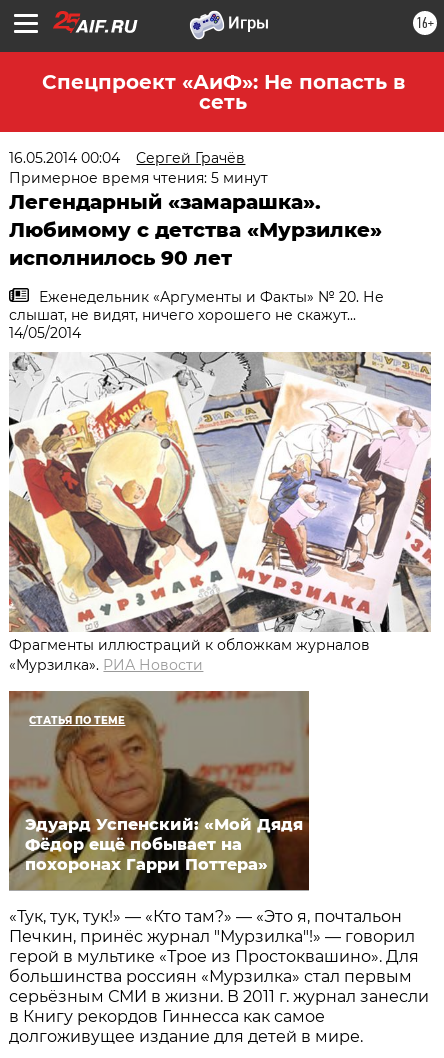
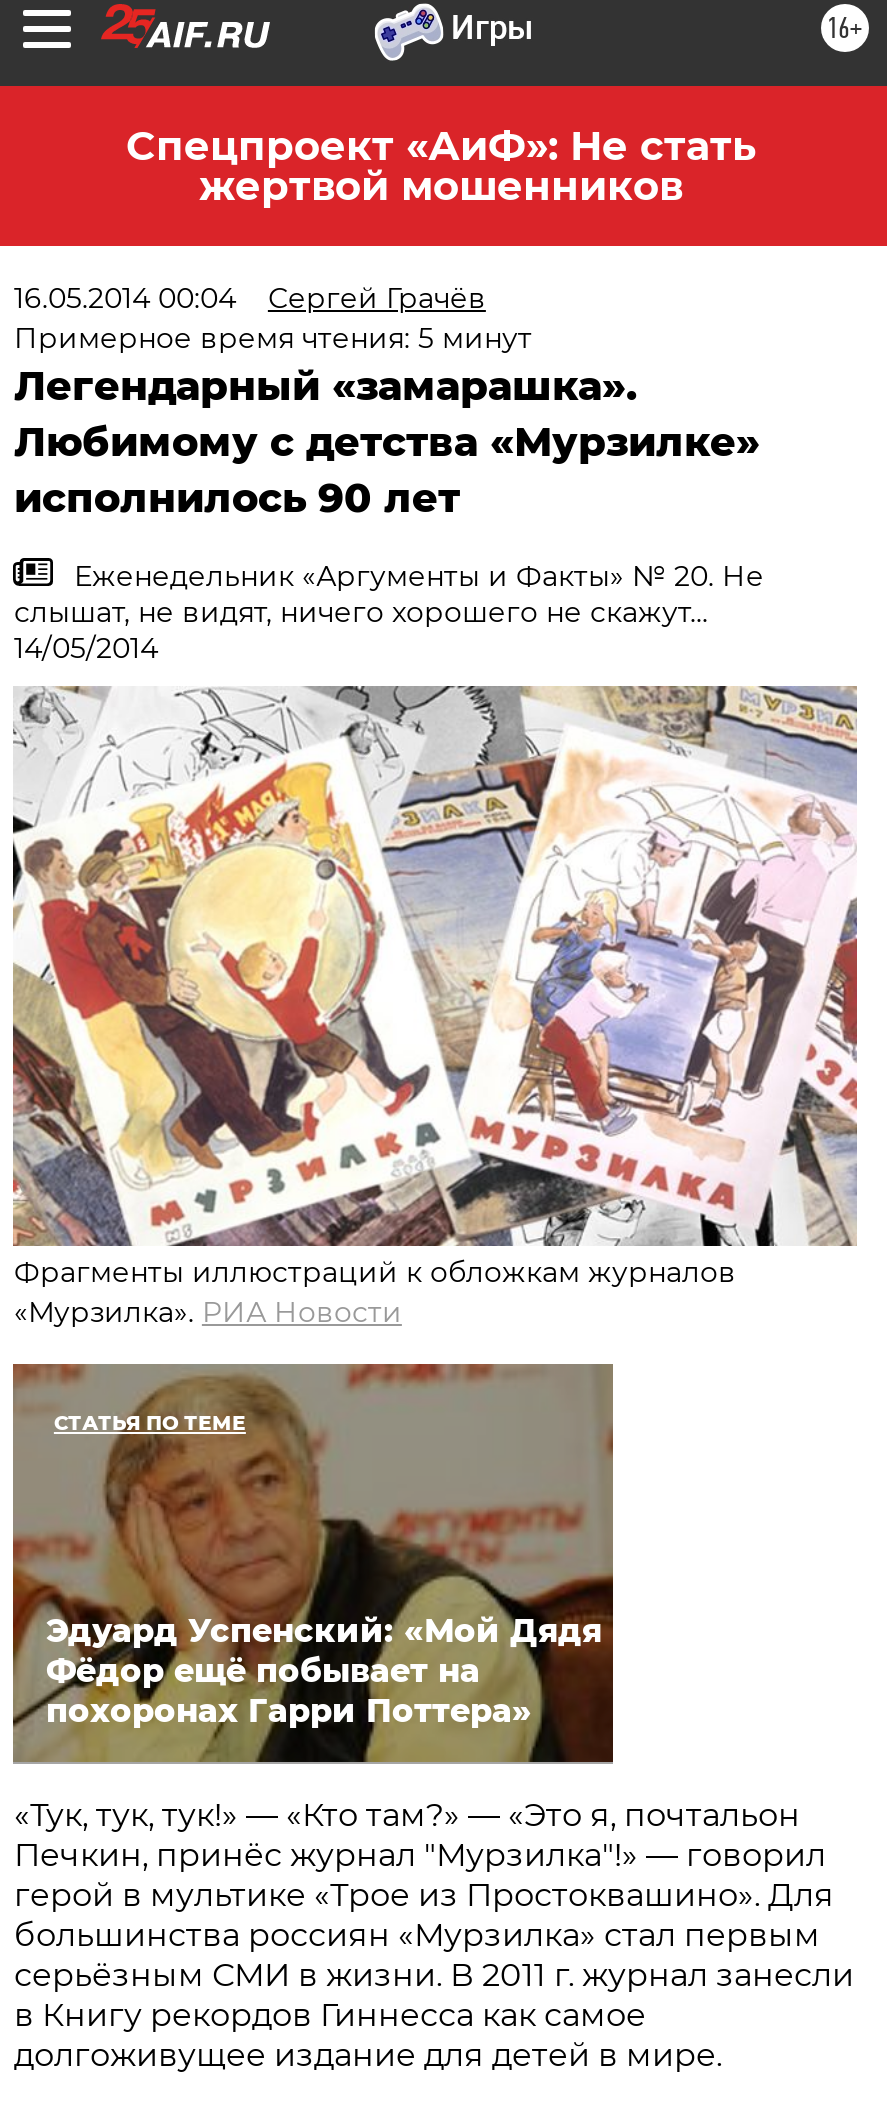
[41,70,404,114] Спецпроект «АиФ»: Не попасть в | сеть -> [126,122,756,210] Спецпроект «АиФ»: Не стать | жертвой мошенников

